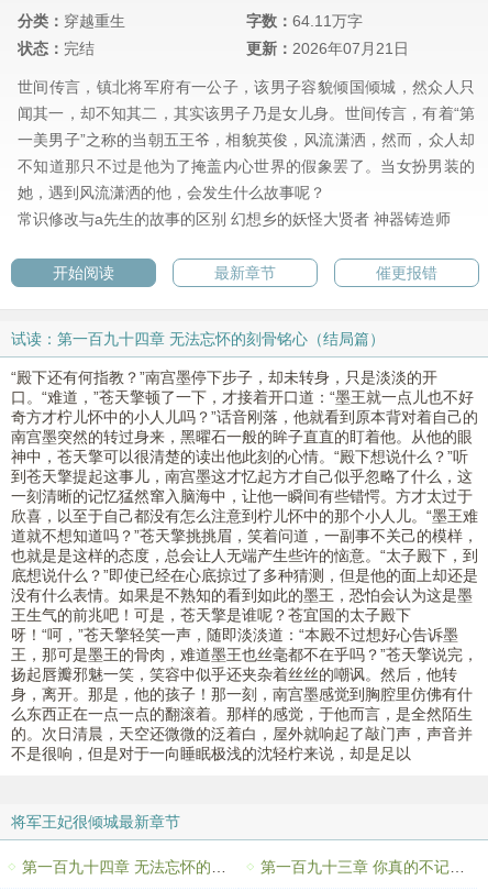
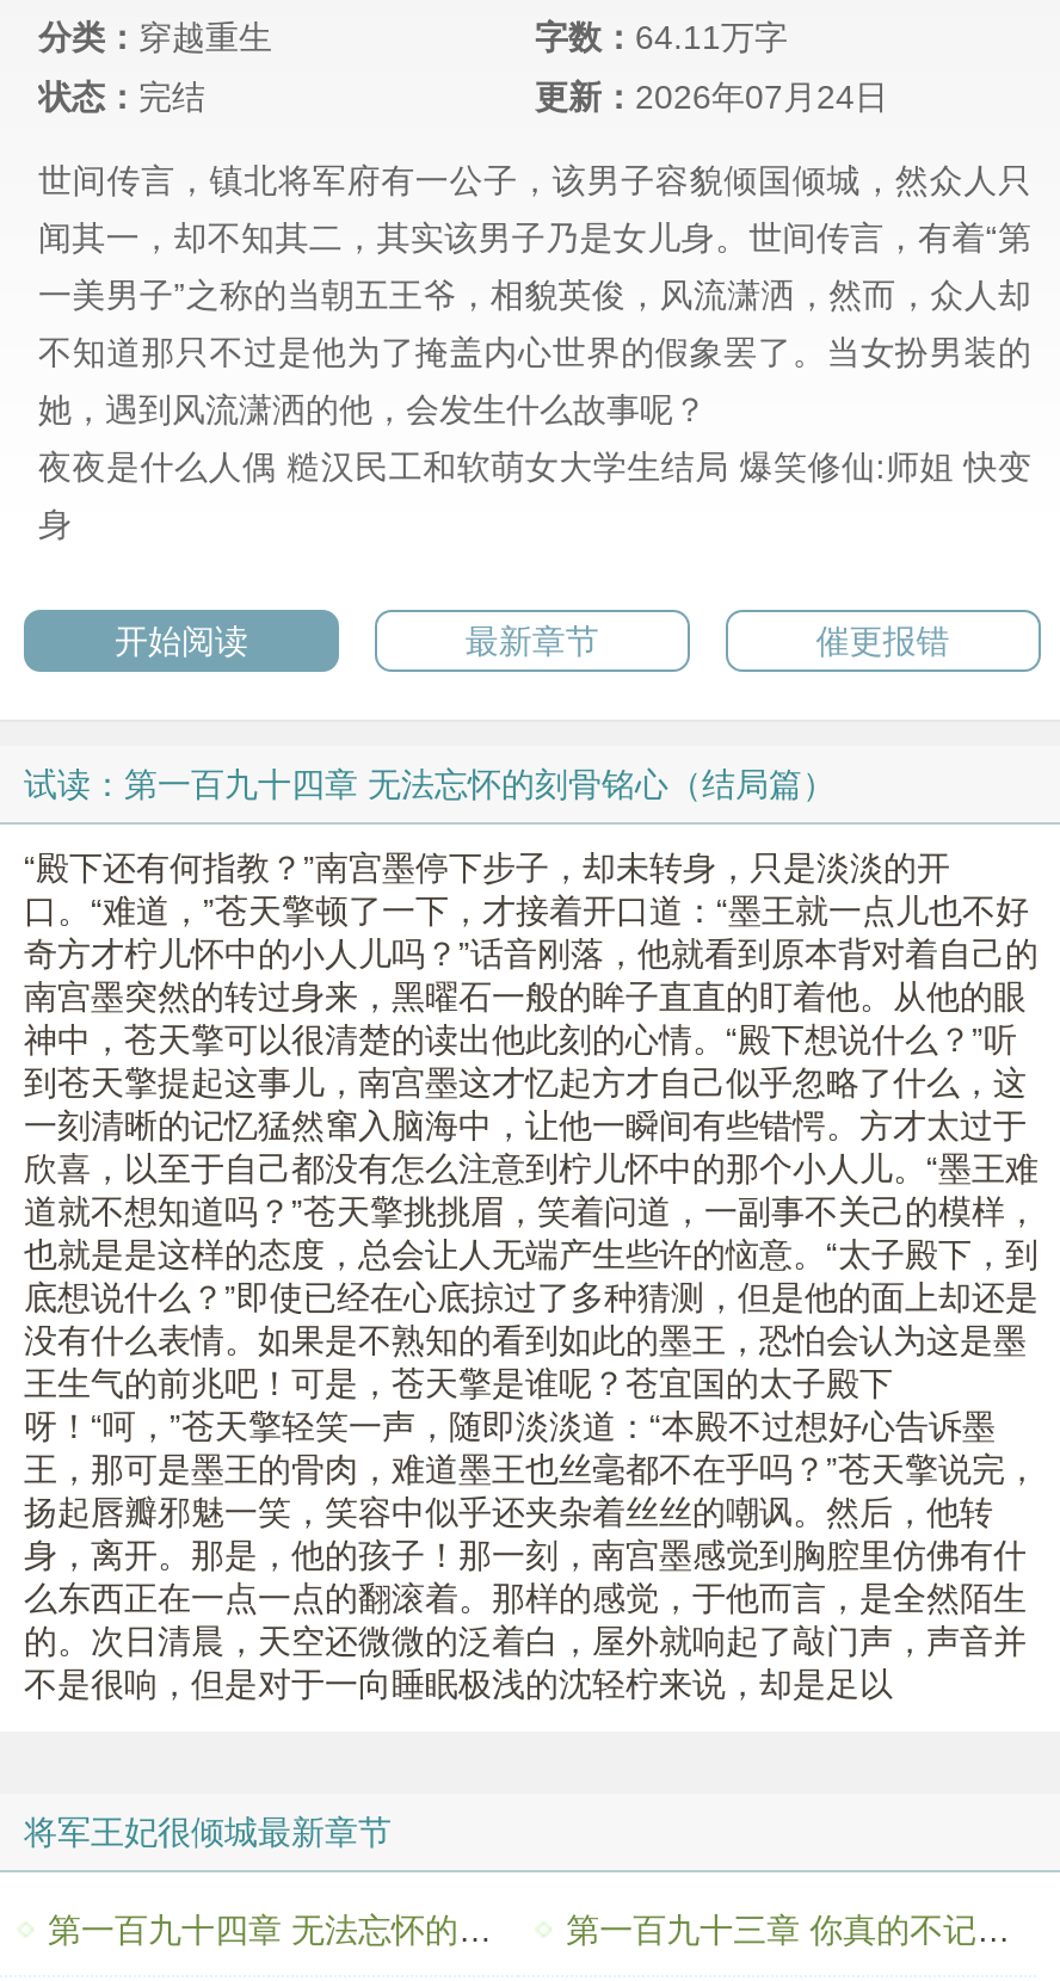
[246,40,409,58] 更新：2026年07月21日 -> [535,79,888,117] 更新：2026年07月24日
[18,211,451,228] 常识修改与a先生的故事的区别 幻想乡的妖怪大贤者 神器铸造师 -> [38,449,1031,544] 夜夜是什么人偶 糙汉民工和软萌女大学生结局 爆笑修仙:师姐 快变 | 身

